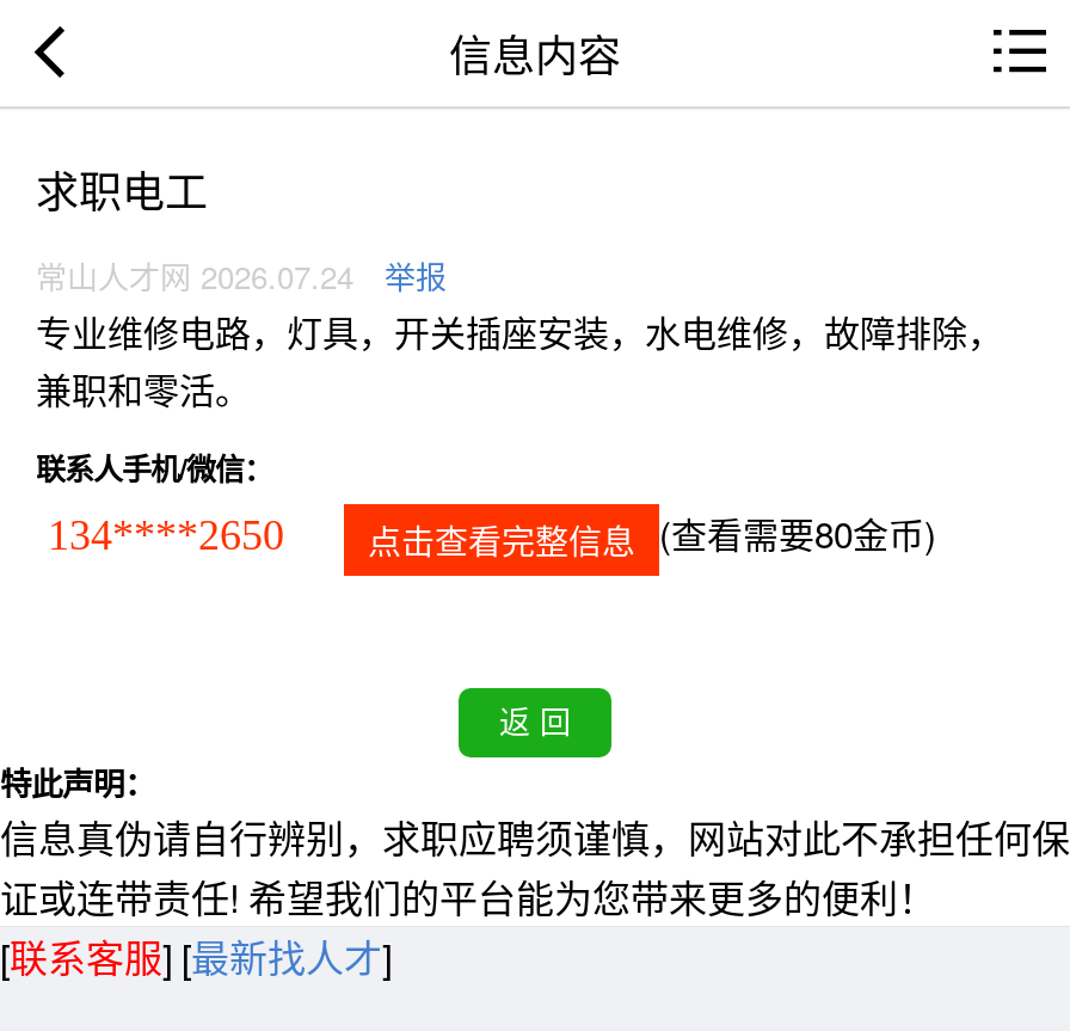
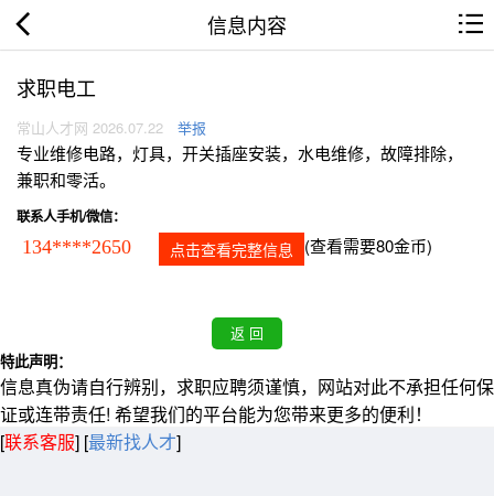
[36,254,447,299] 常山人才网 2026.07.24 举报 -> [17,117,206,138] 常山人才网 2026.07.22 举报

